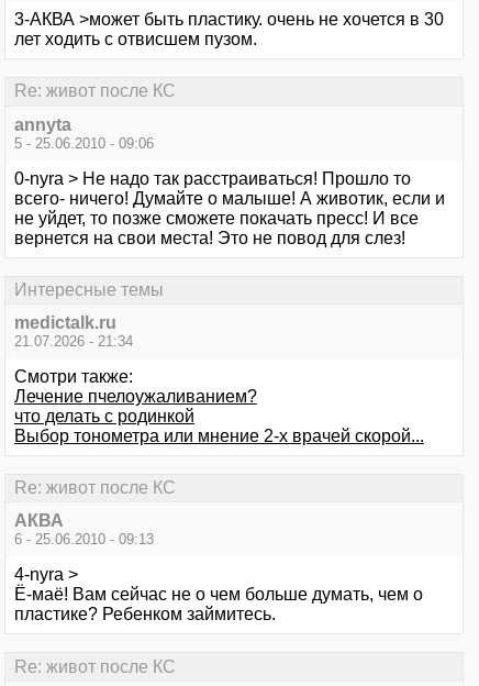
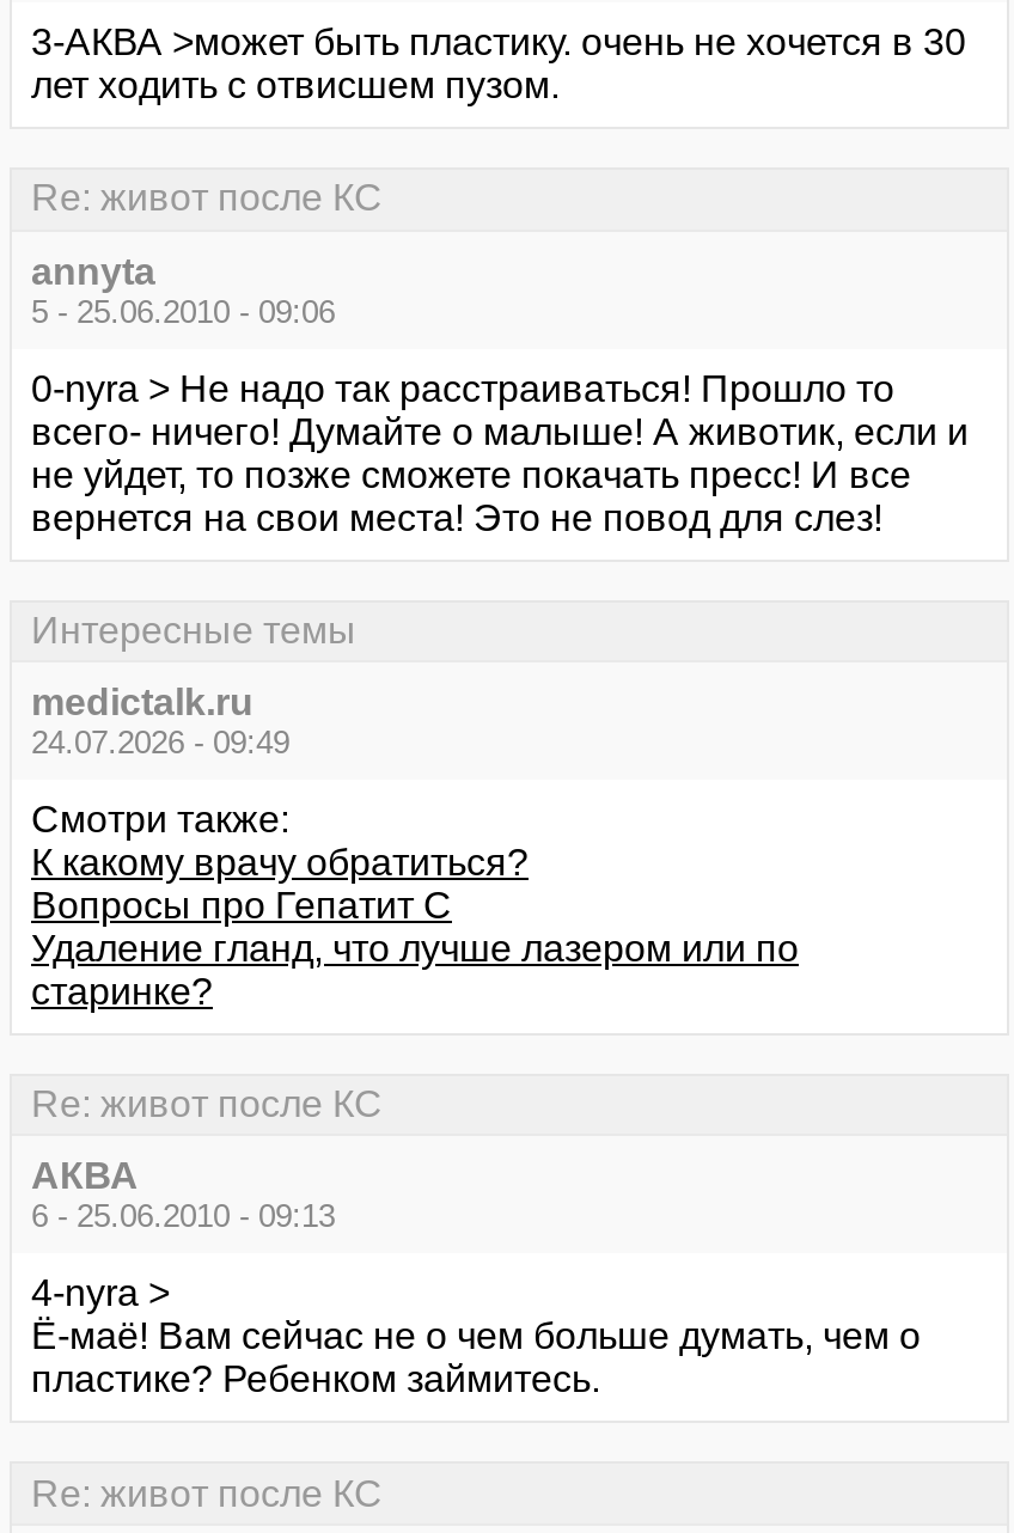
[14,333,133,350] 21.07.2026 - 21:34 -> [31,725,289,761] 24.07.2026 - 09:49
[14,387,424,445] Лечение пчелоужаливанием? | что делать с родинкой | Выбор тонометра или мнение 2-х врачей скорой... -> [31,842,799,1012] К какому врачу обратиться? | Вопросы про Гепатит С | Удаление гланд, что лучше лазером или по | старинке?

